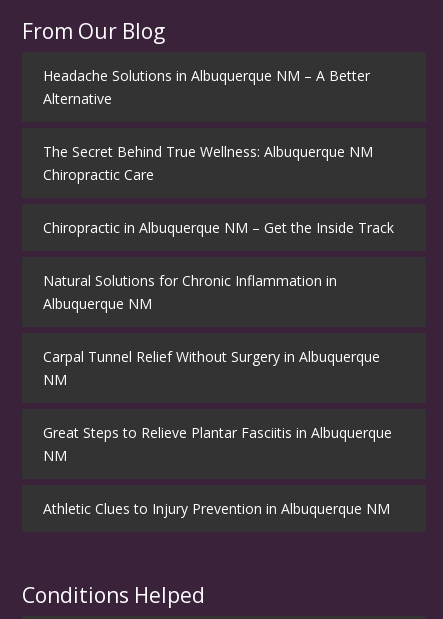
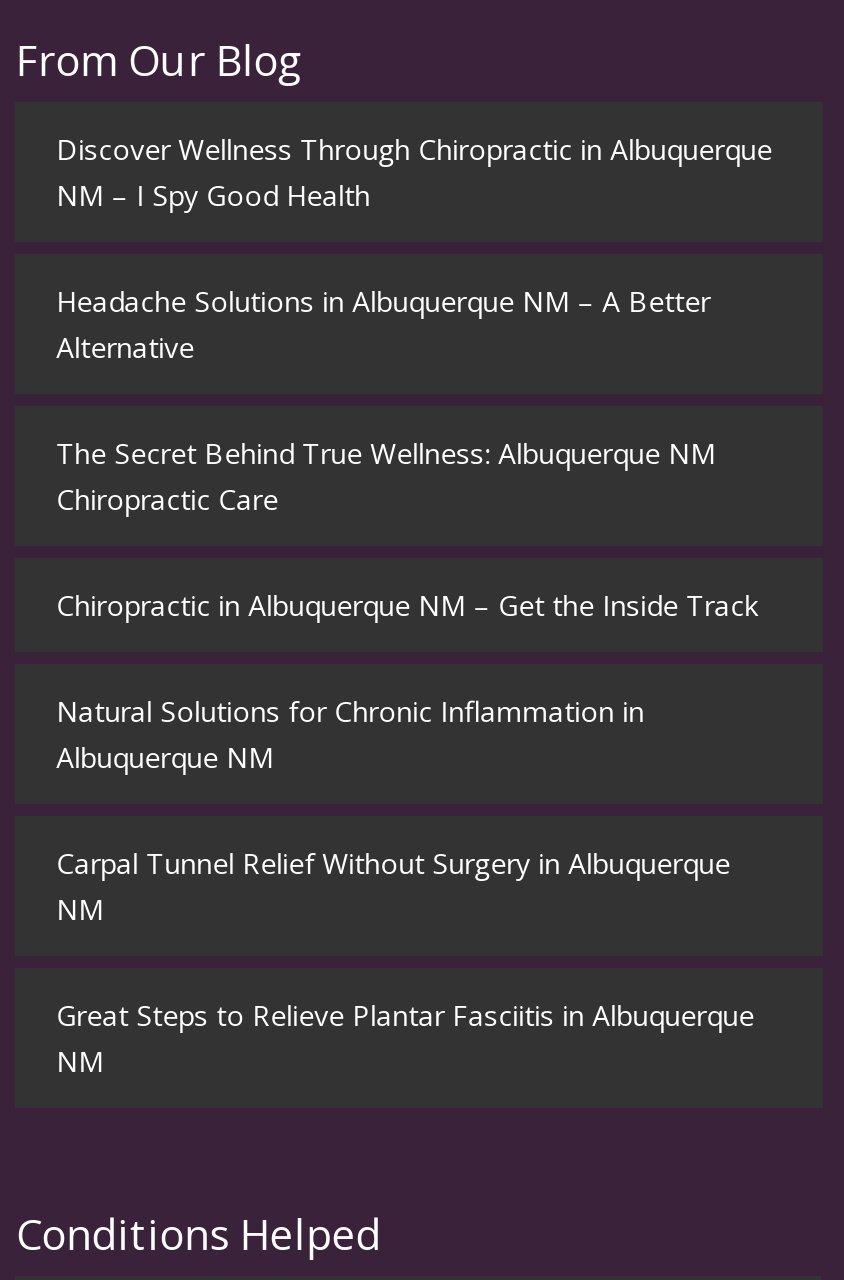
none -> [56,131,772,215] Discover Wellness Through Chiropractic in Albuquerque | NM – I Spy Good Health
moved [43,66,394,465] -> [56,283,758,1081]: Headache Solutions in Albuquerque NM – A Better | Alternative | The Secret Behind True Wellness: Albuquerque NM | ... | Great Steps to Relieve Plantar Fasciitis in Albuquerque | NM
[43,499,390,518] Athletic Clues to Injury Prevention in Albuquerque NM -> none

